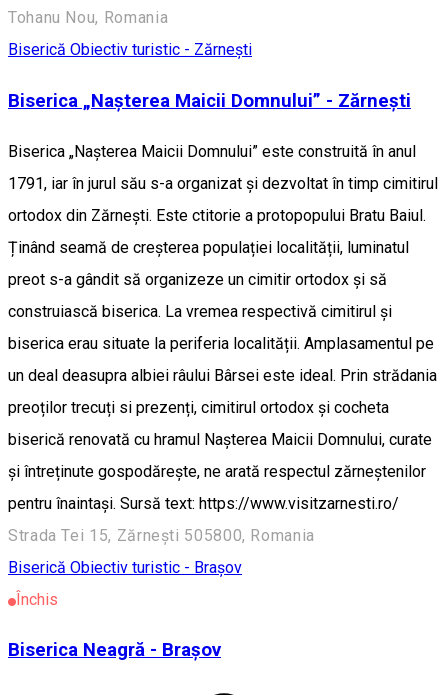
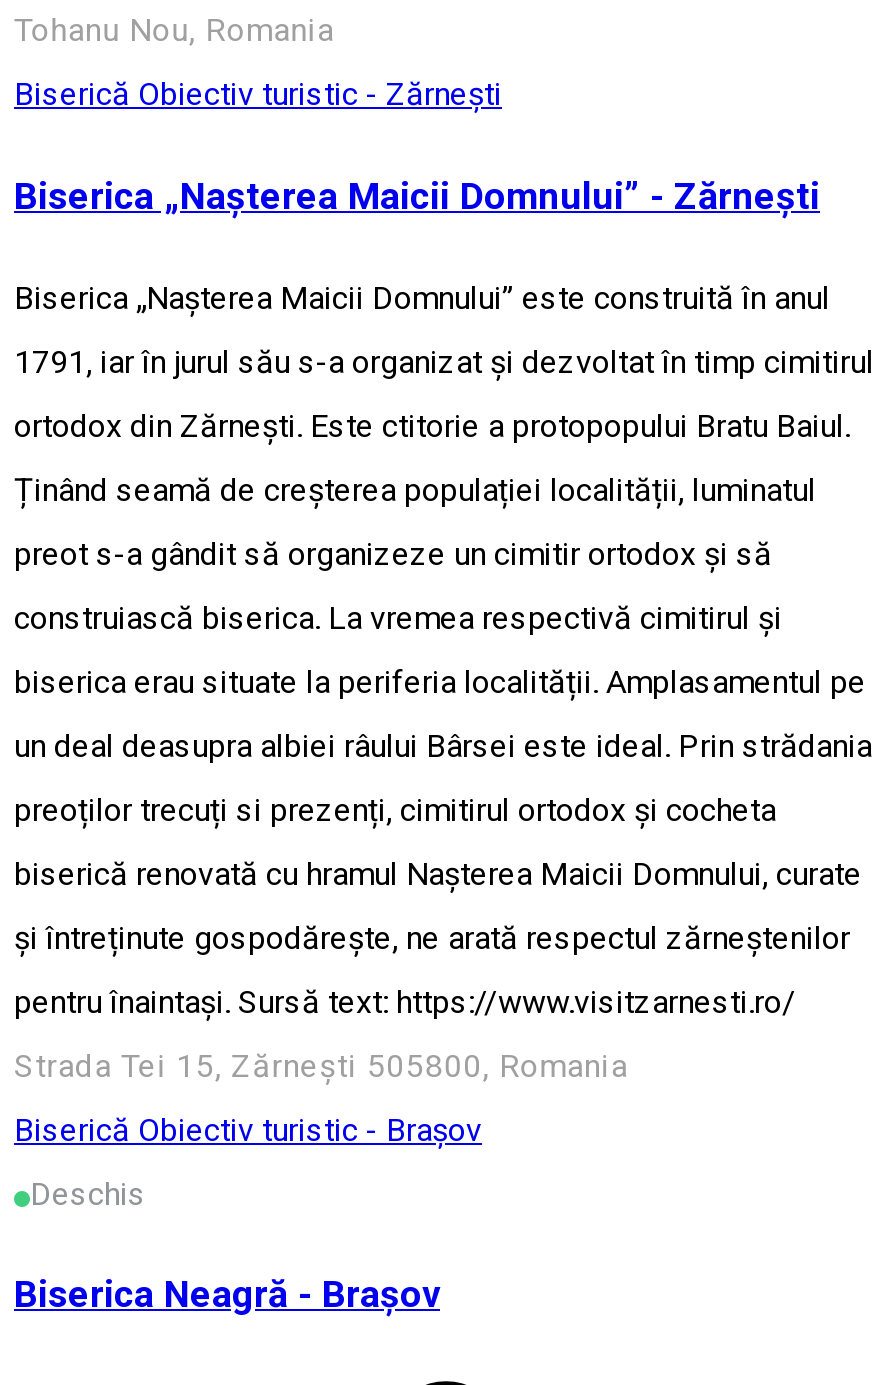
[16,590,58,609] Închis -> [30,1174,146,1212] Deschis

